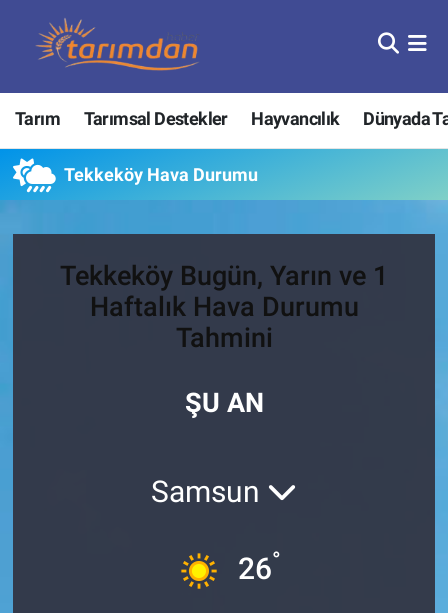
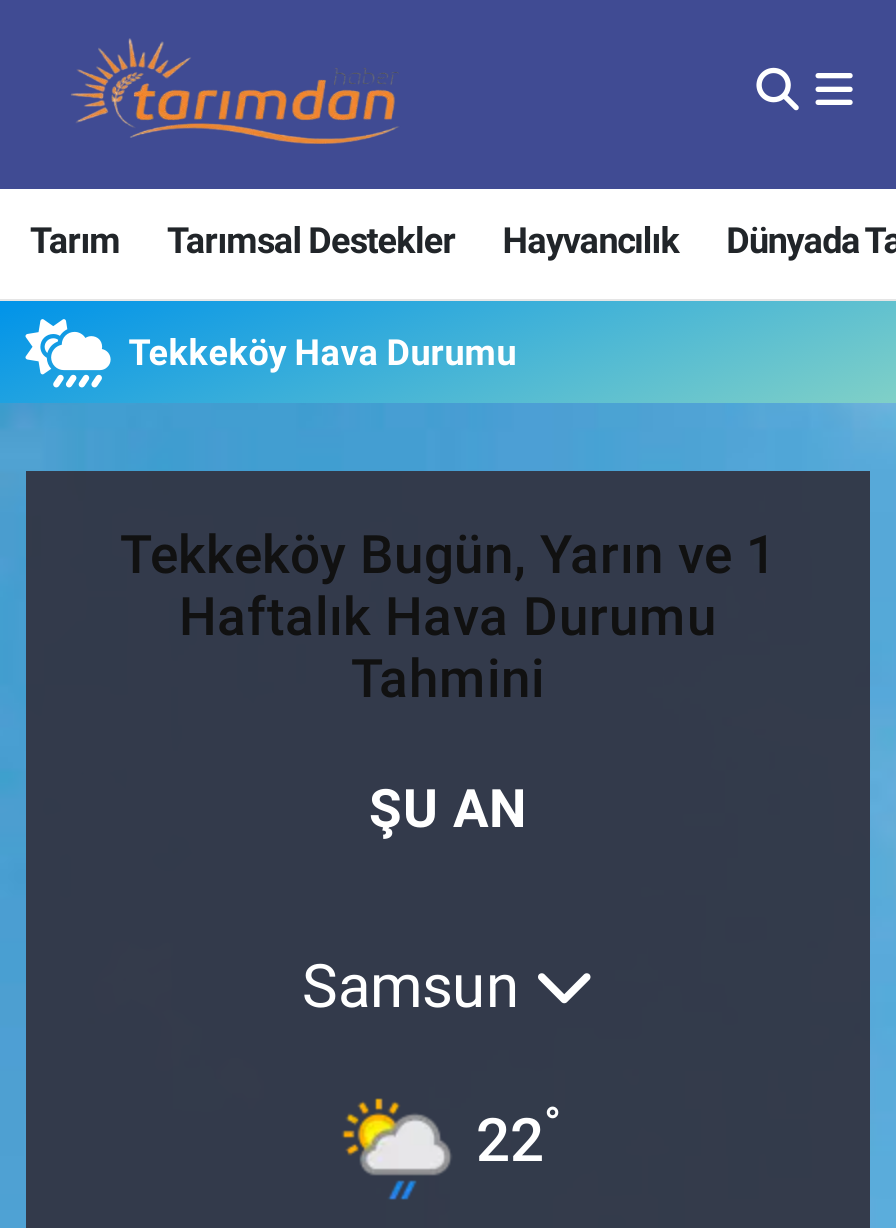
[172,547,281,598] [image] | 26° -> [342,1097,562,1201] [image] | 22°

